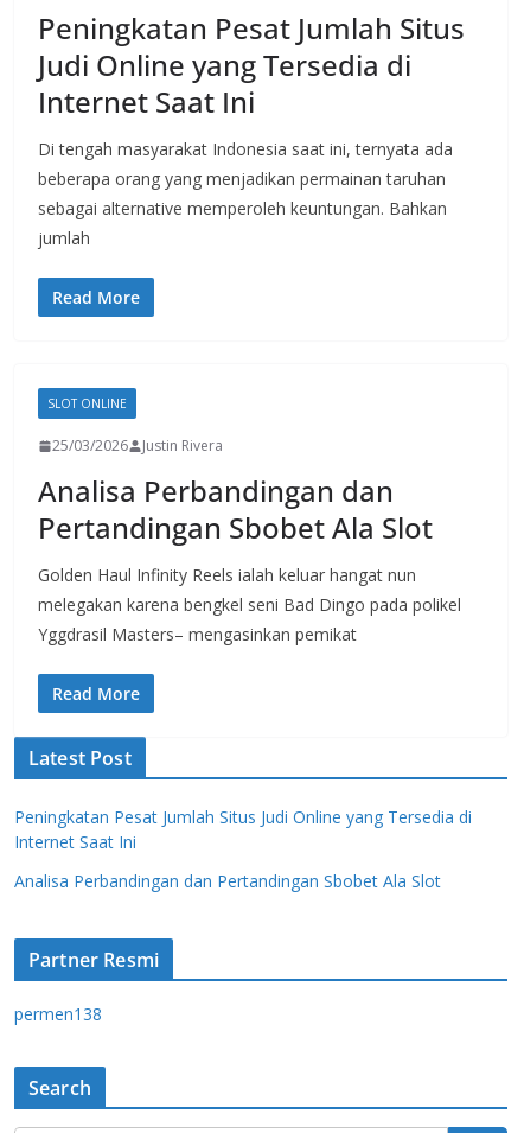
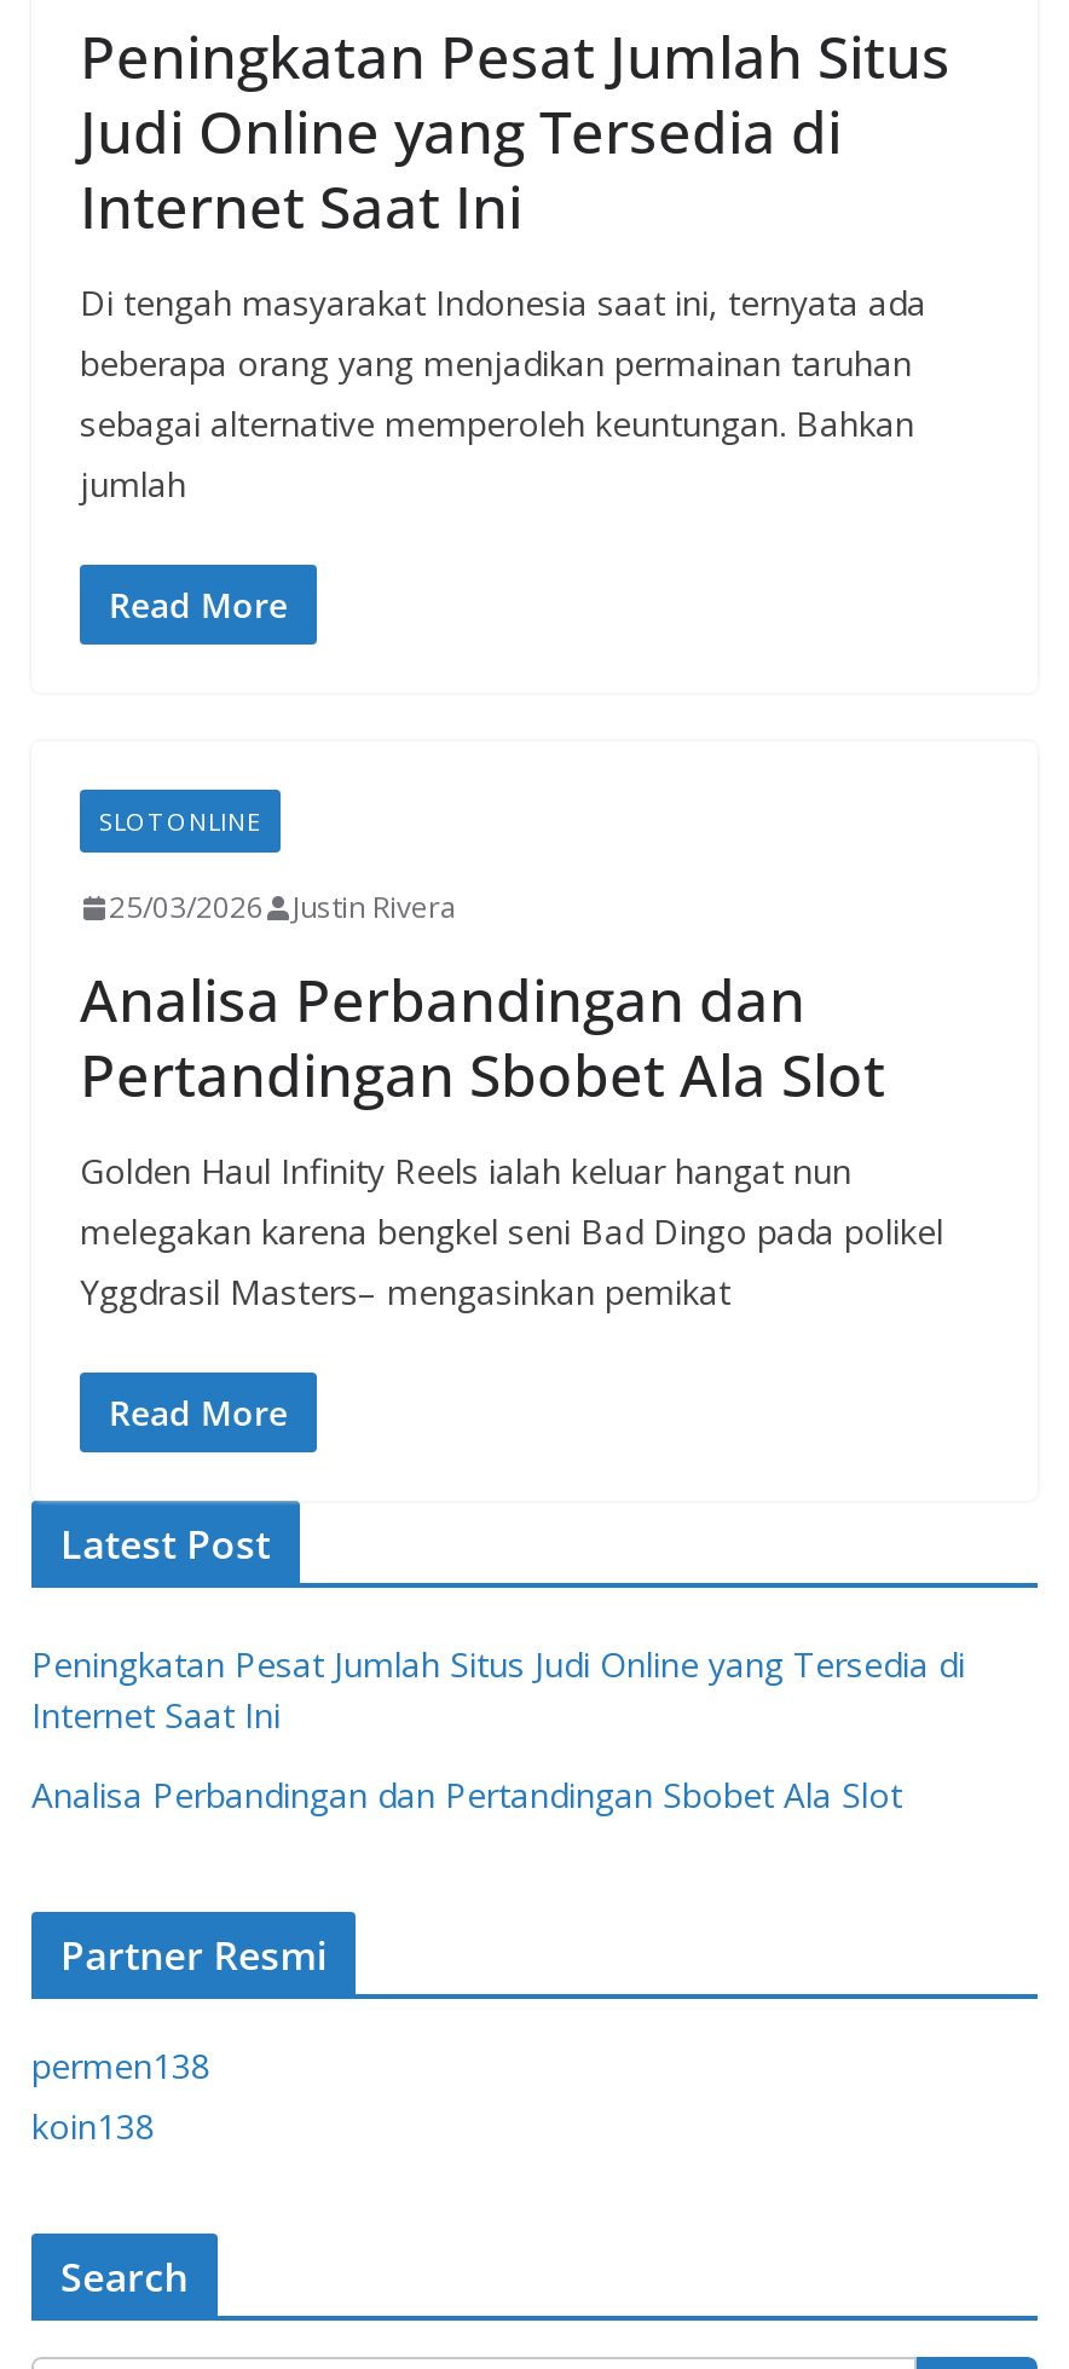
none -> [31,2103,155,2149] koin138

